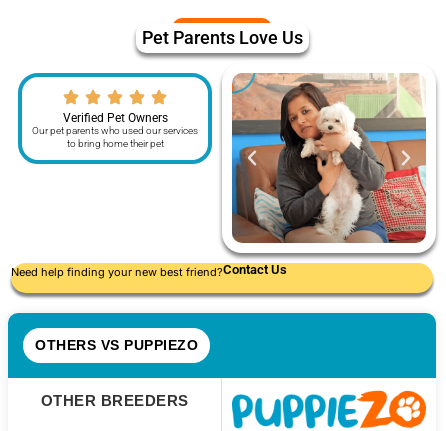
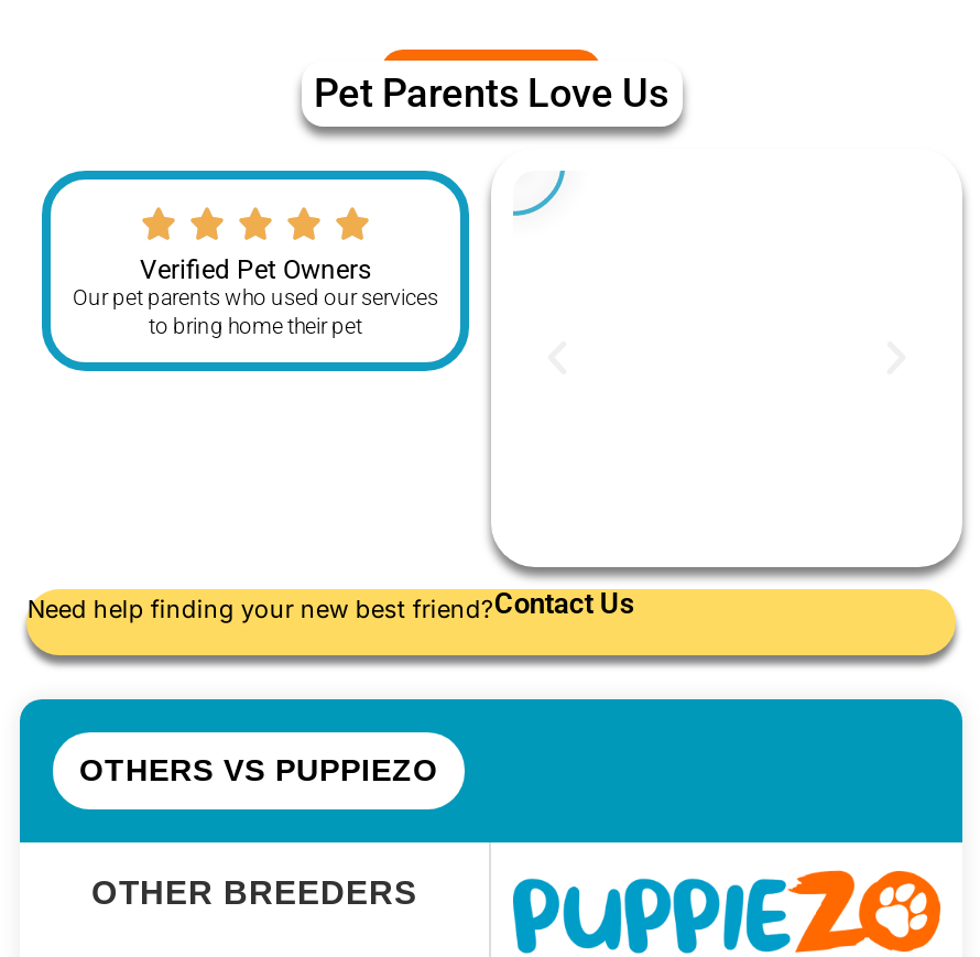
[231,72,427,244] [image] -> none

